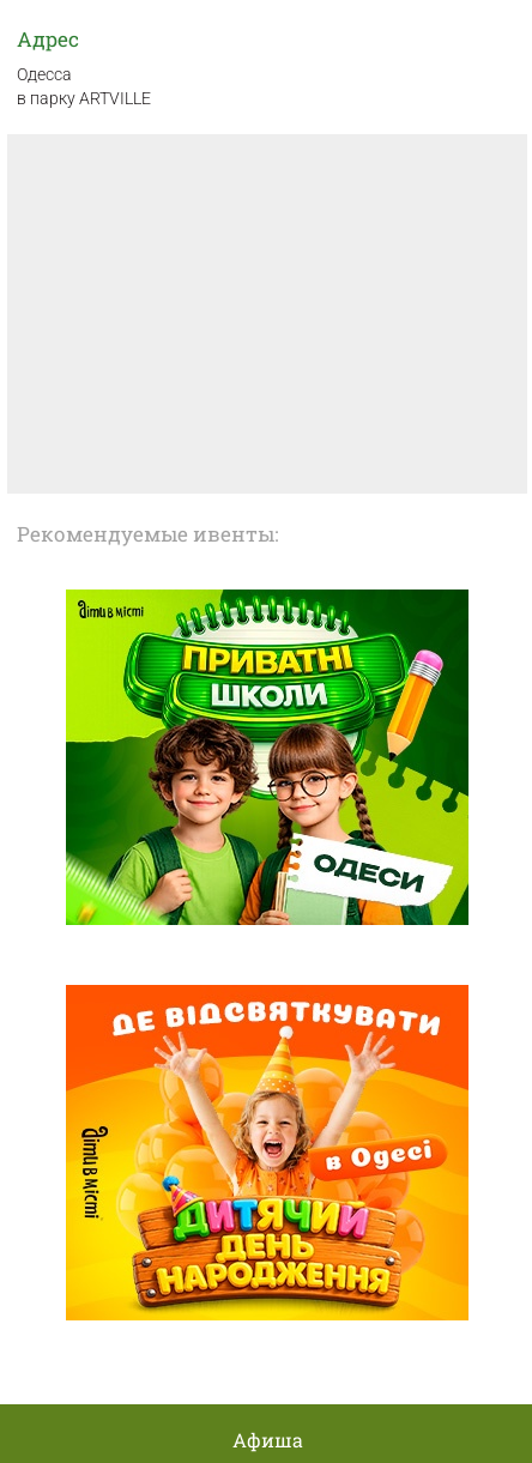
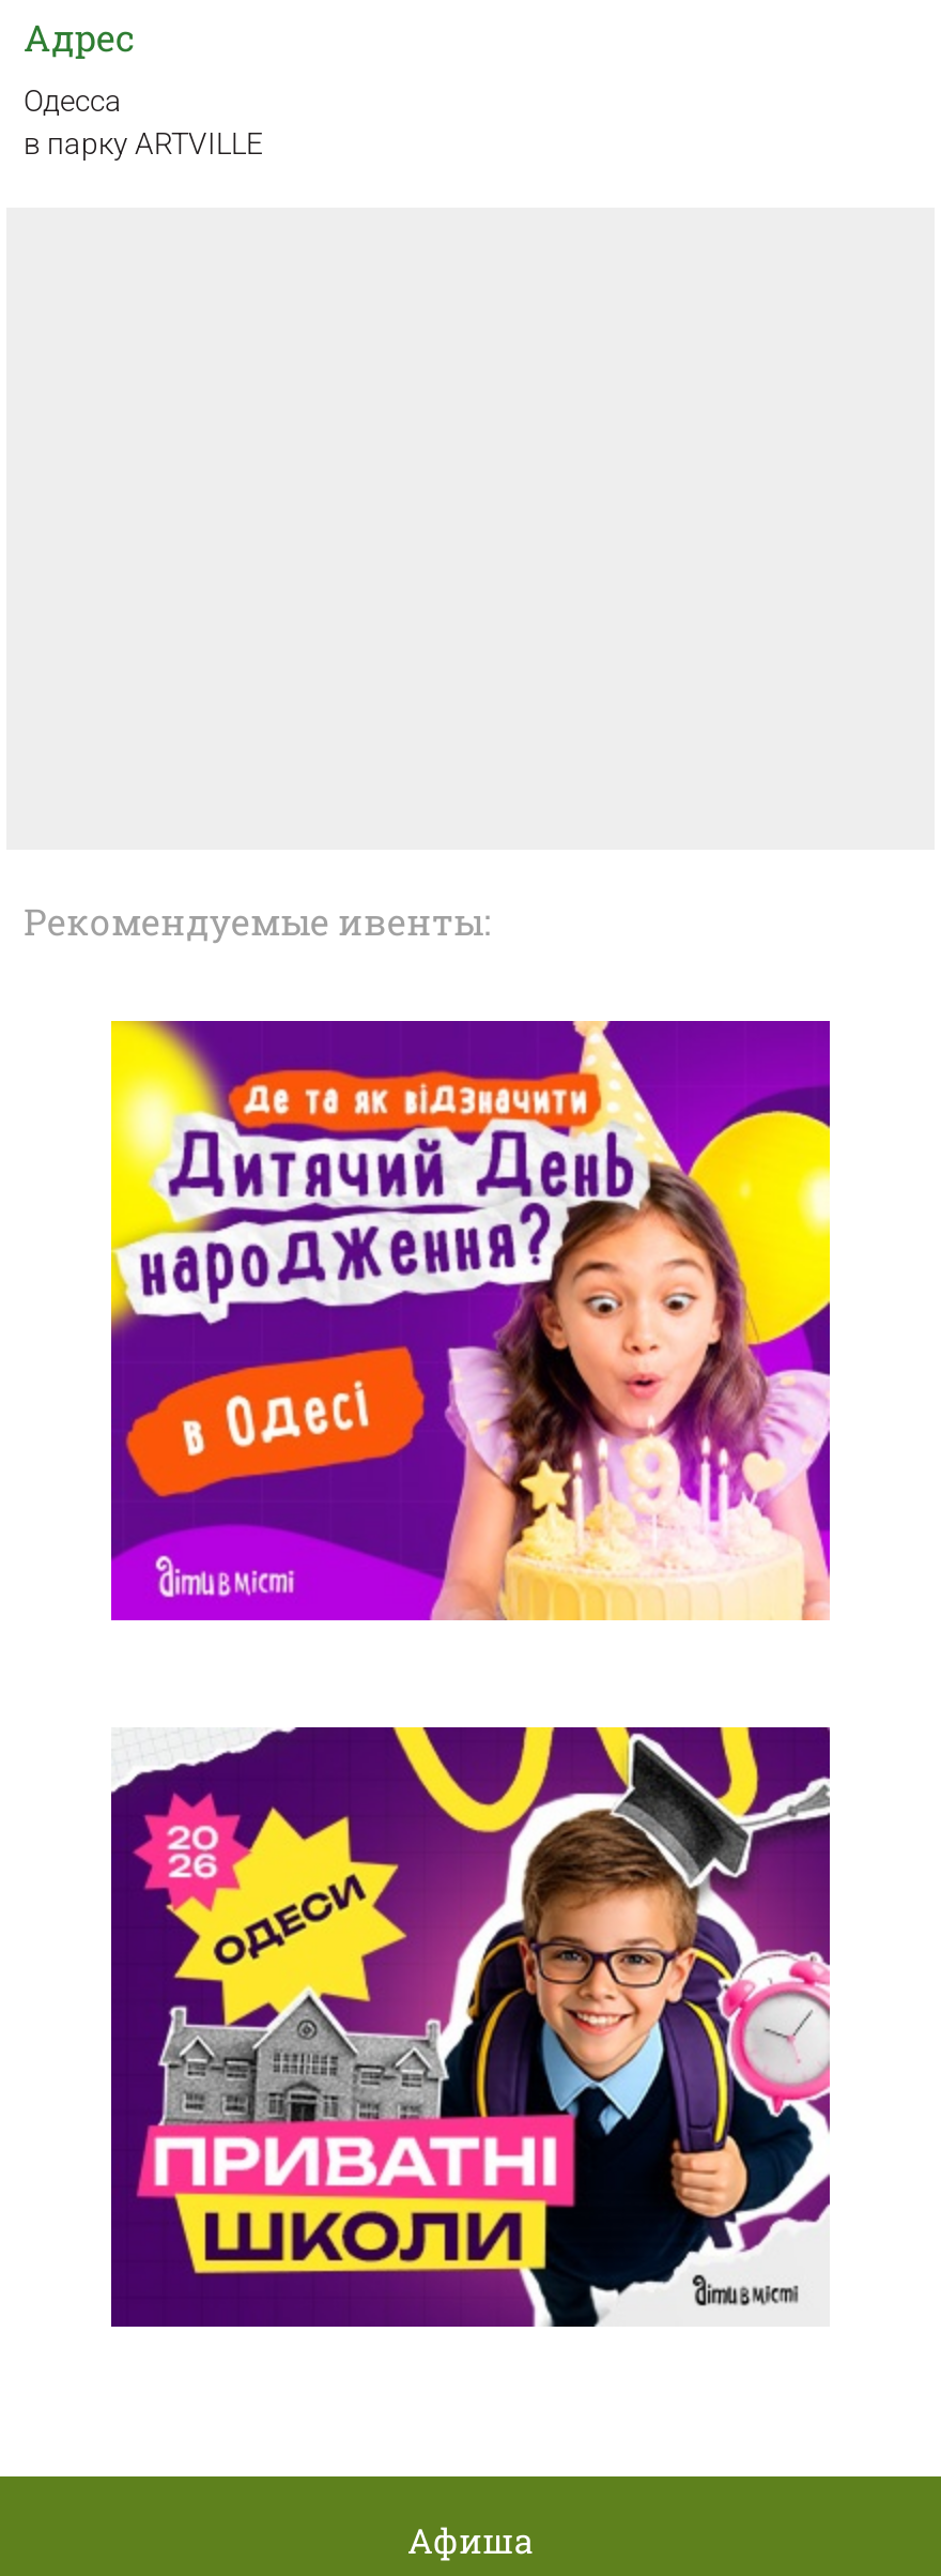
[65,588,470,926] [image] -> [109,1019,832,1622] [image]
[65,984,470,1322] [image] -> [109,1725,832,2329] [image]

